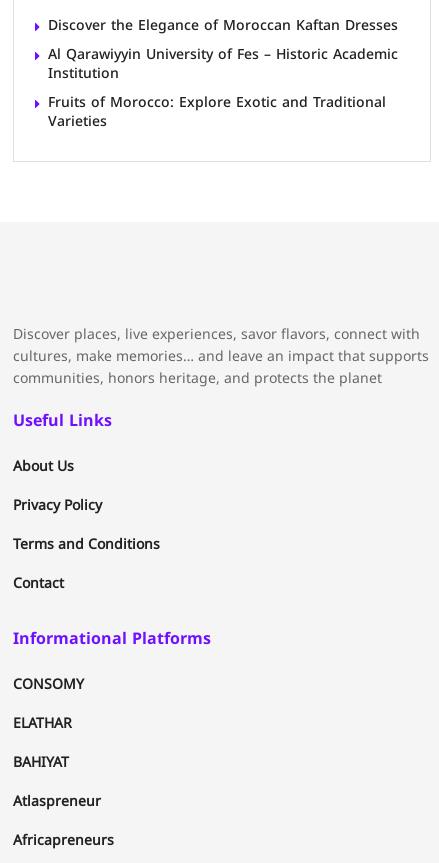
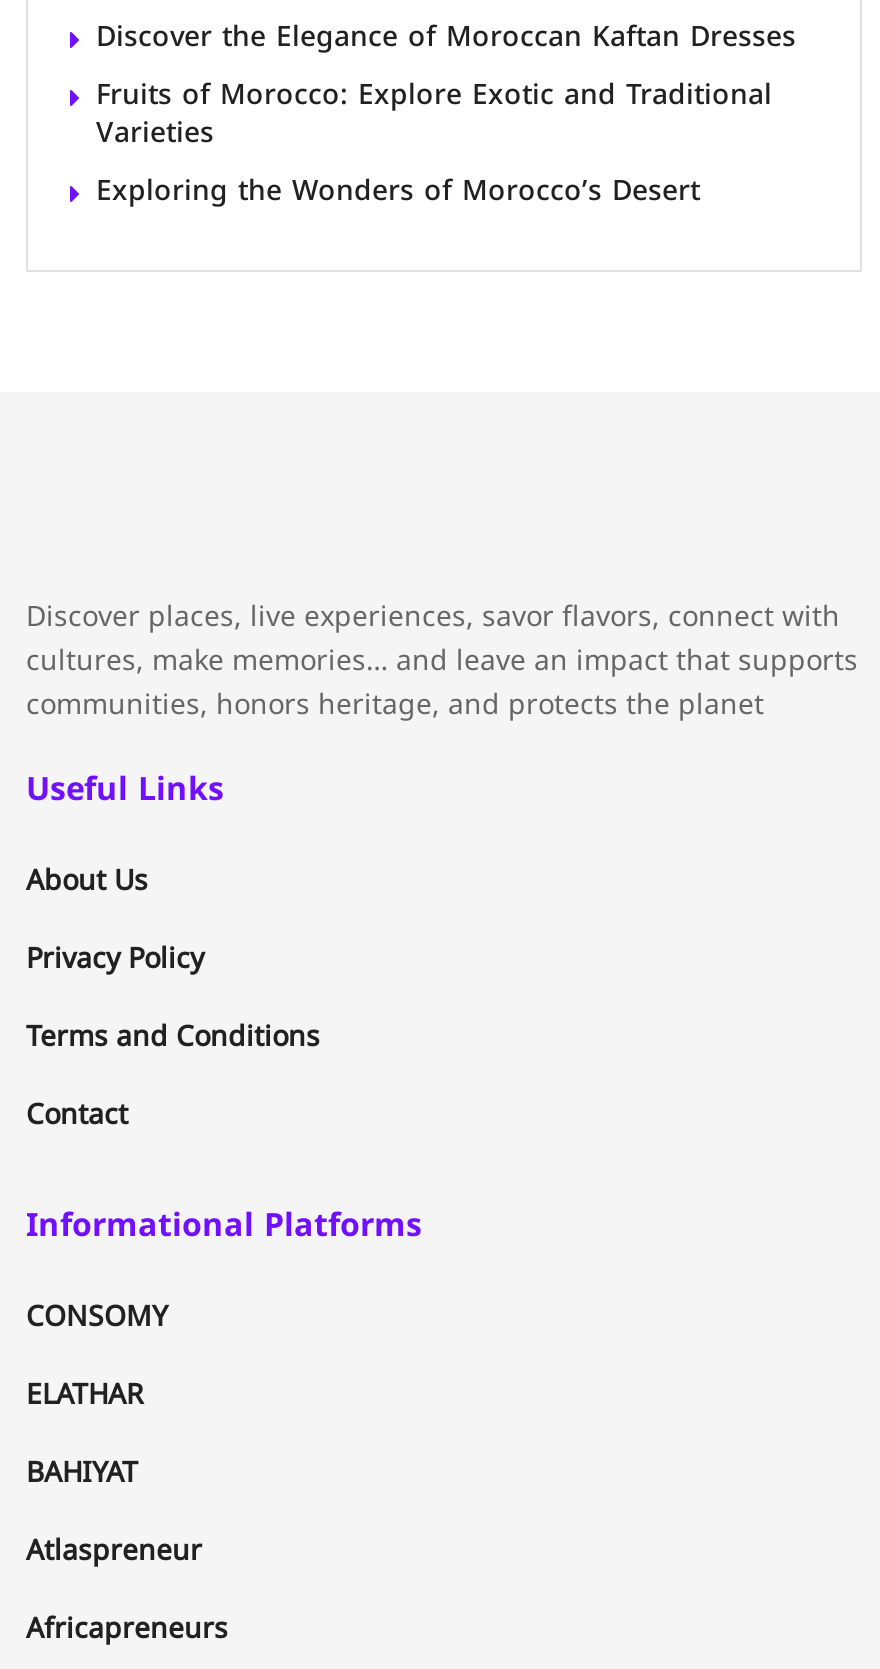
[48,40,398,86] Al Qarawiyyin University of Fes – Historic Academic | Institution -> none
moved [48,88,386,134] -> [96,67,772,159]: Fruits of Morocco: Explore Exotic and Traditional | Varieties
none -> [96,163,700,217] Exploring the Wonders of Morocco’s Desert

